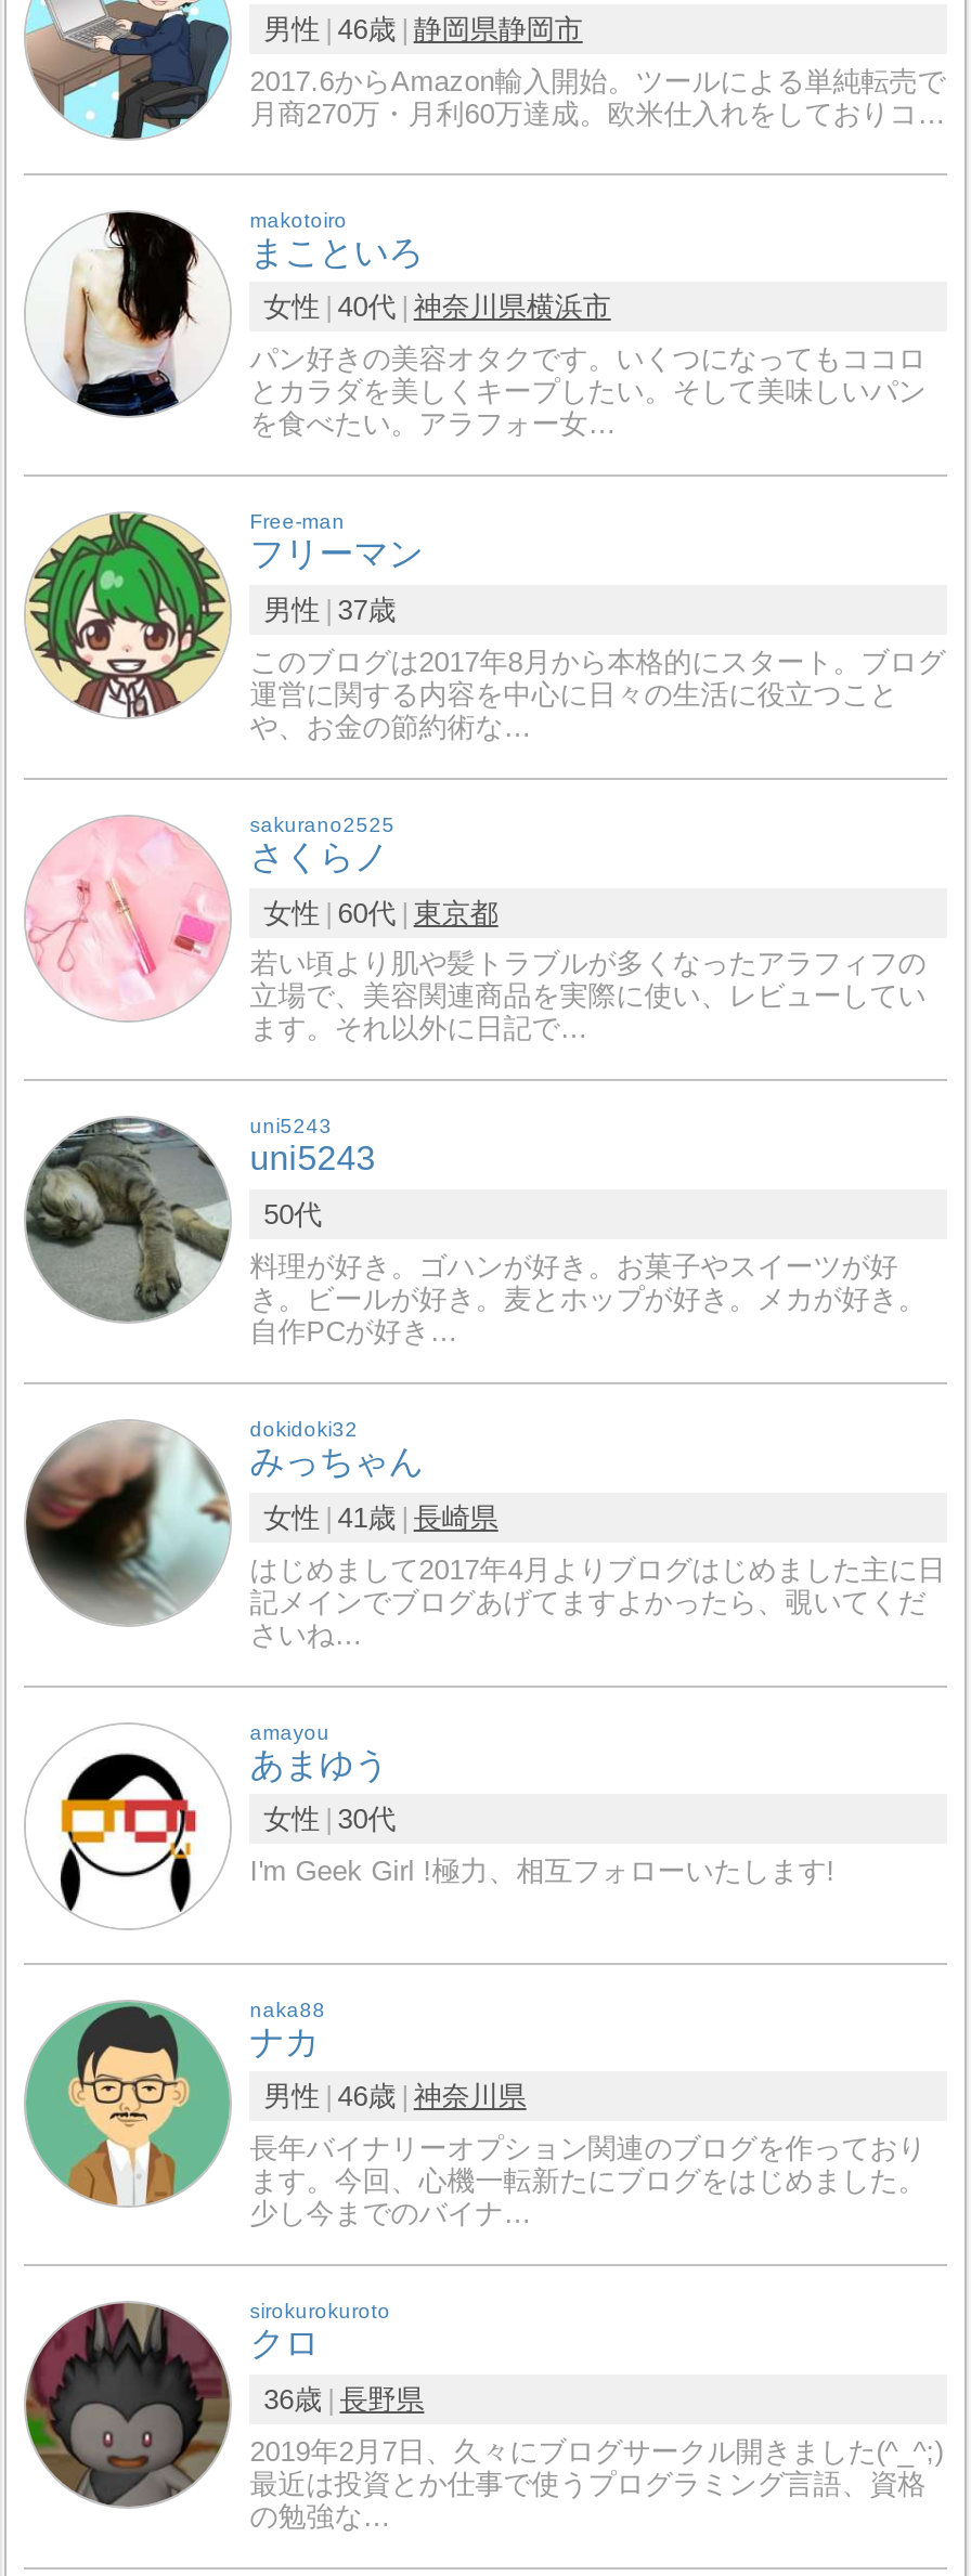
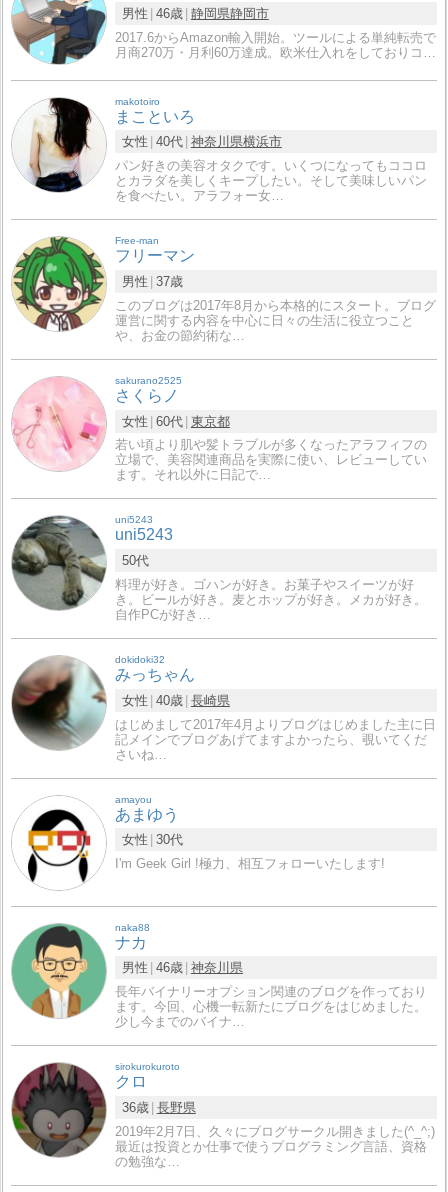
[264,1501,498,1533] 女性 41歳 長崎県 -> [122,693,230,708] 女性 40歳 長崎県

